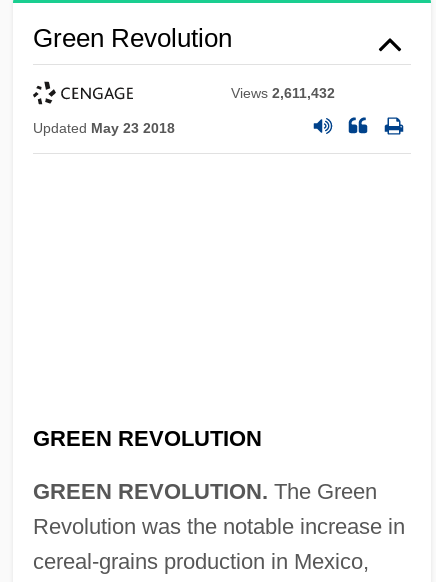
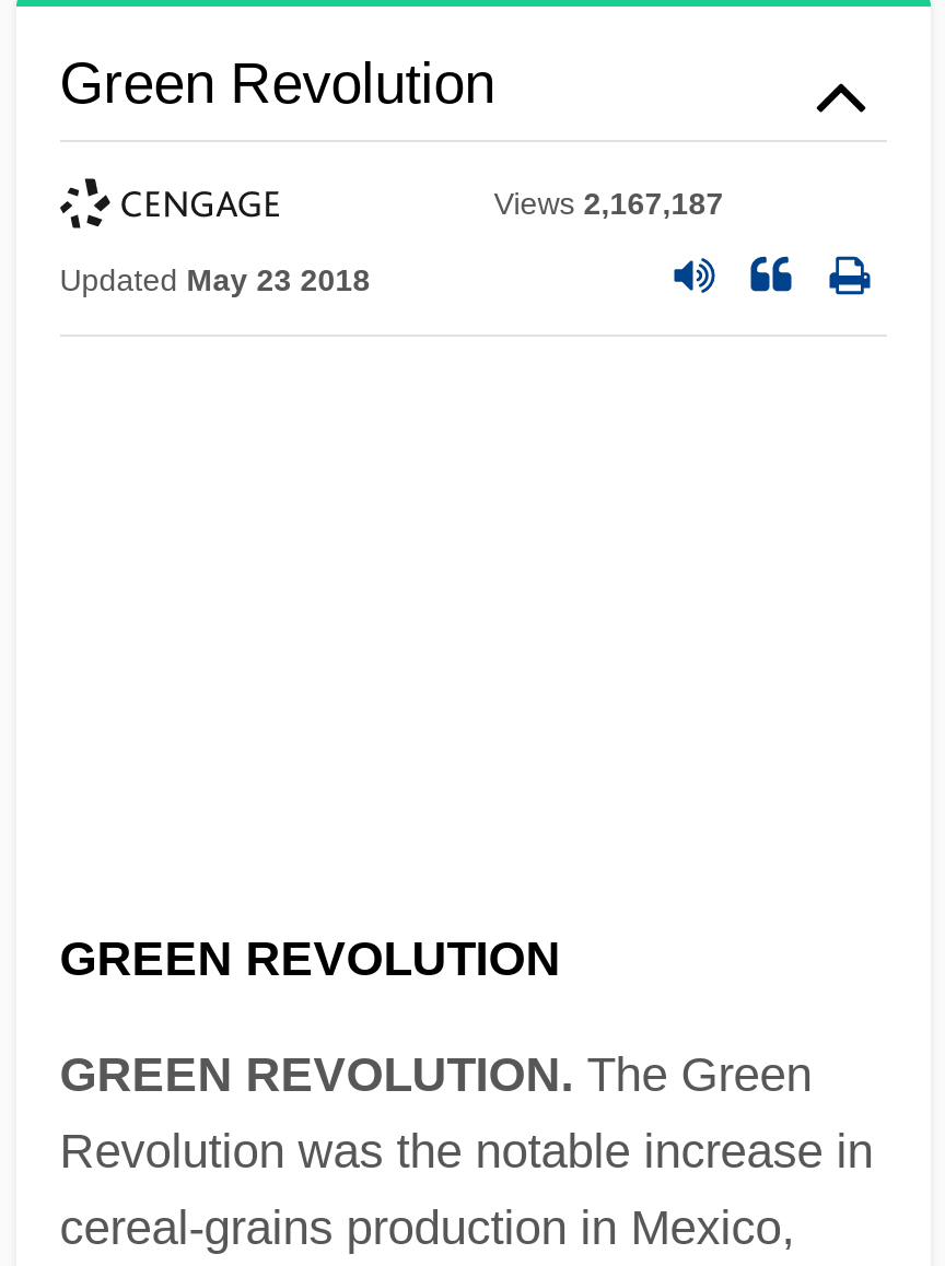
[231,85,335,101] Views 2,611,432 -> [494,186,723,221] Views 2,167,187

